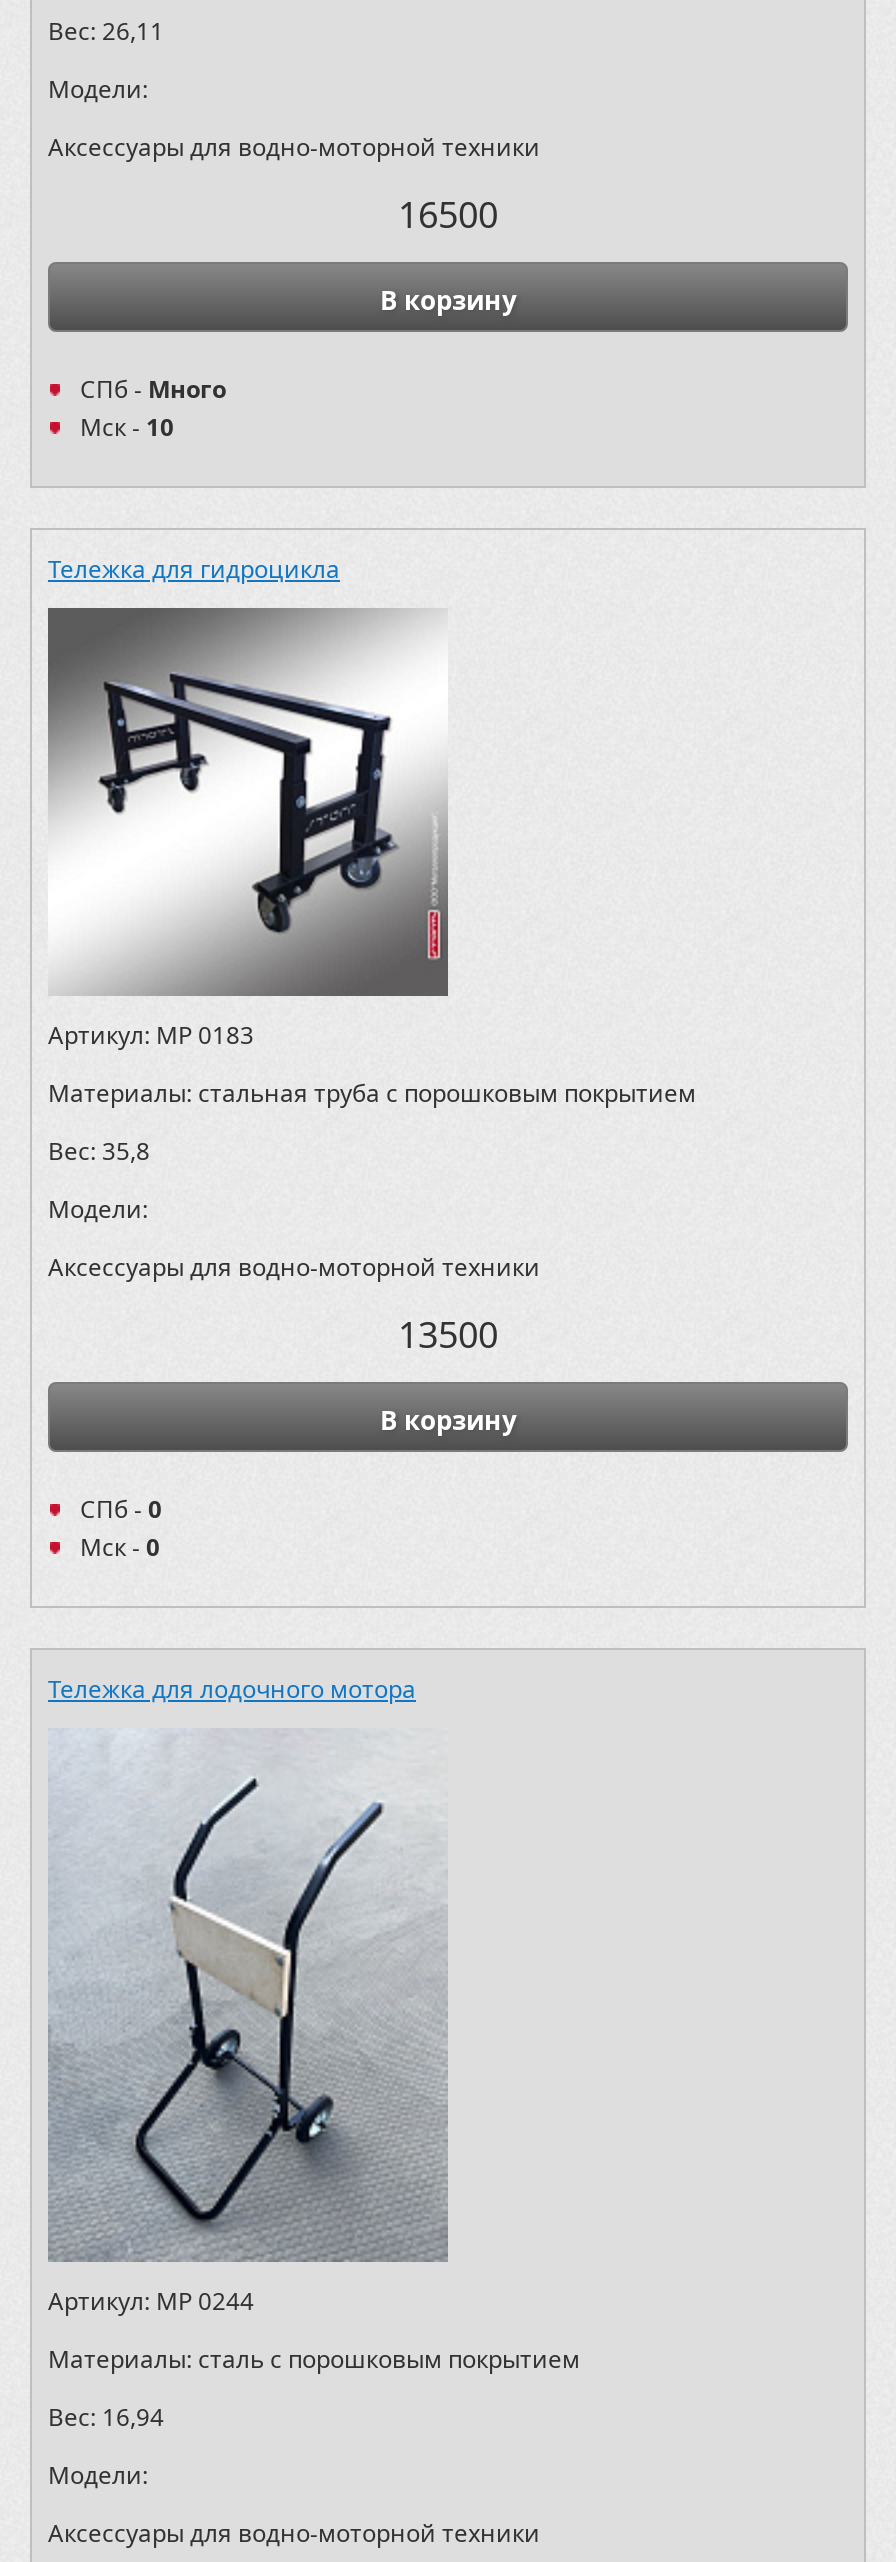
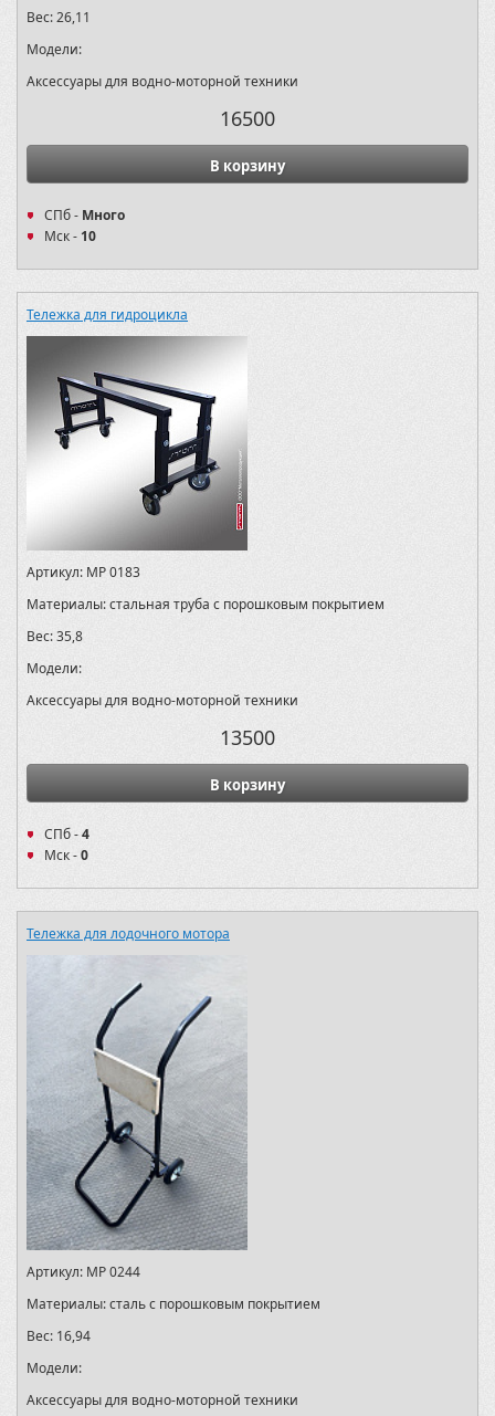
[80,1492,162,1526] СПб - 0 -> [44,825,89,843] СПб - 4

